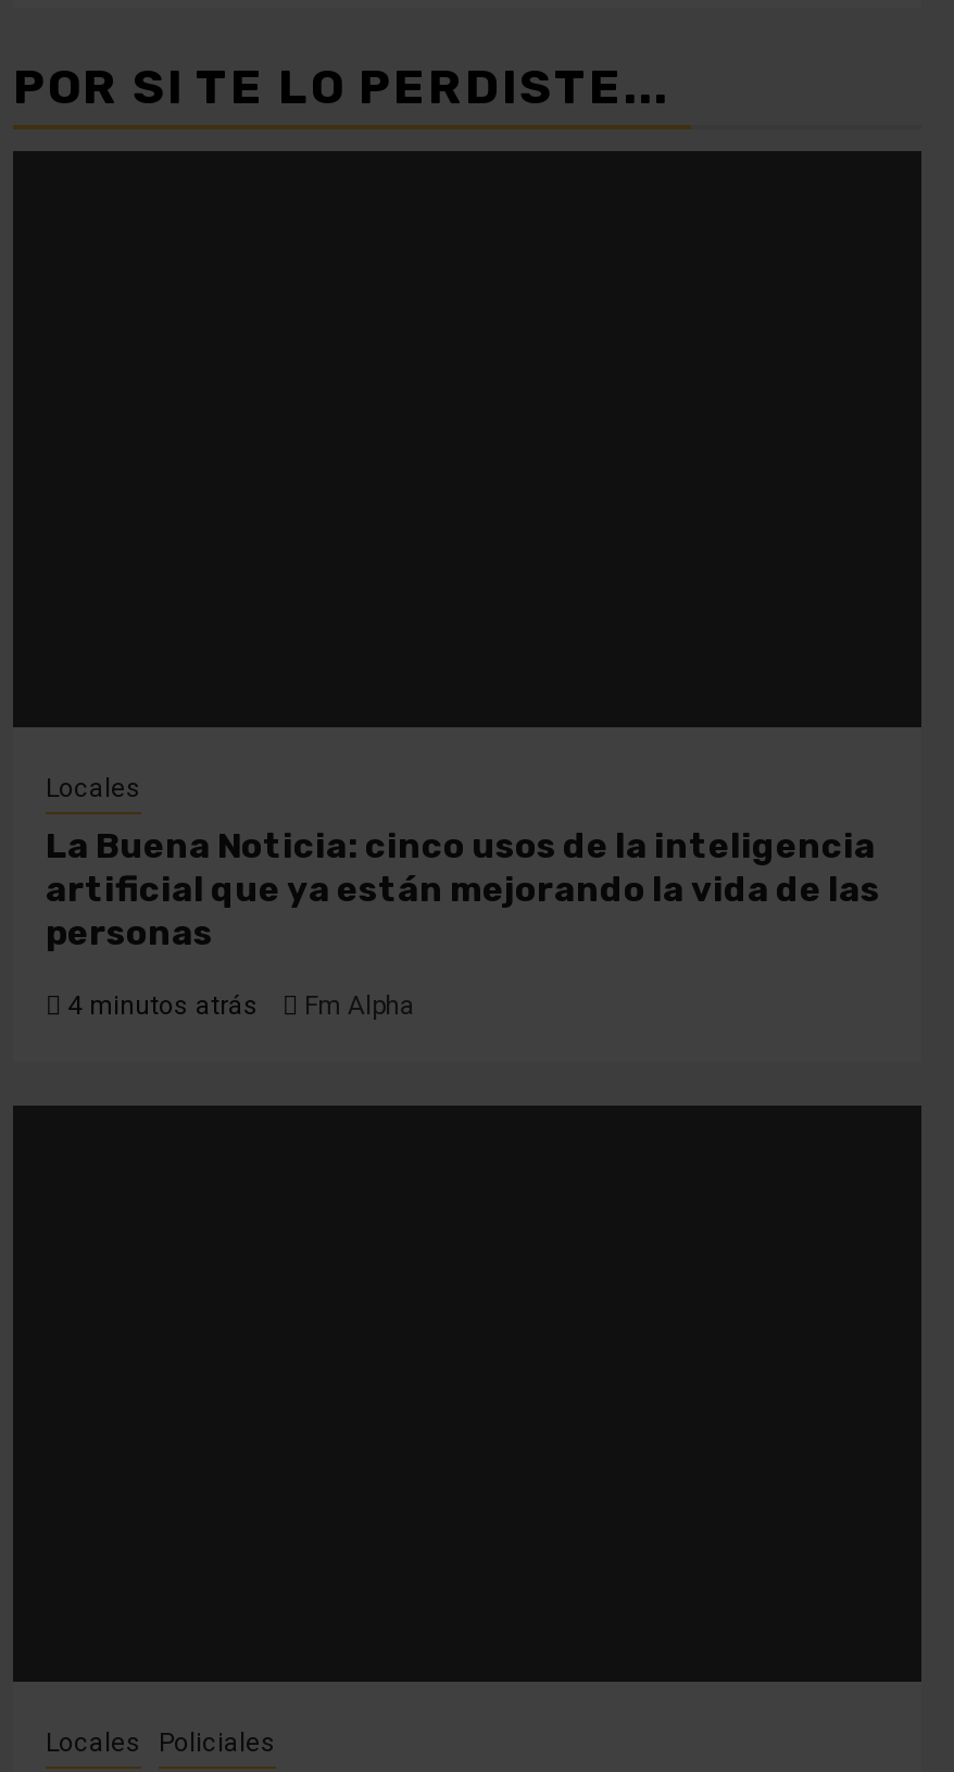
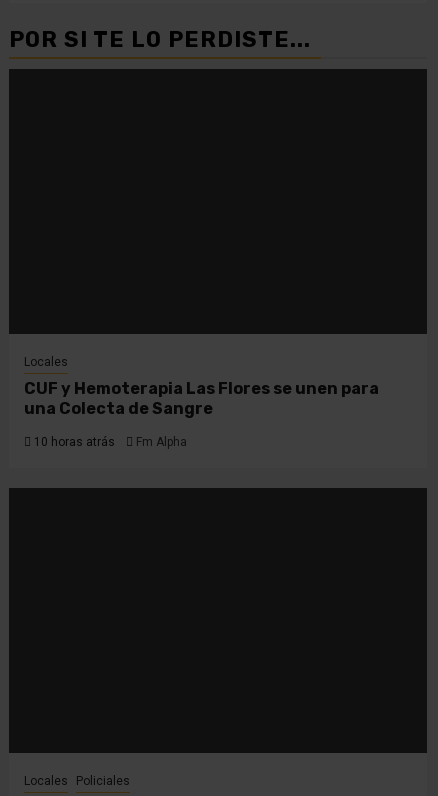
[46,825,880,953] La Buena Noticia: cinco usos de la inteligencia | artificial que ya están mejorando la vida de las | personas -> [24,379,379,418] CUF y Hemoterapia Las Flores se unen para | una Colecta de Sangre
[61,990,259,1021] 4 minutos atrás -> [31,435,115,449] 10 horas atrás

